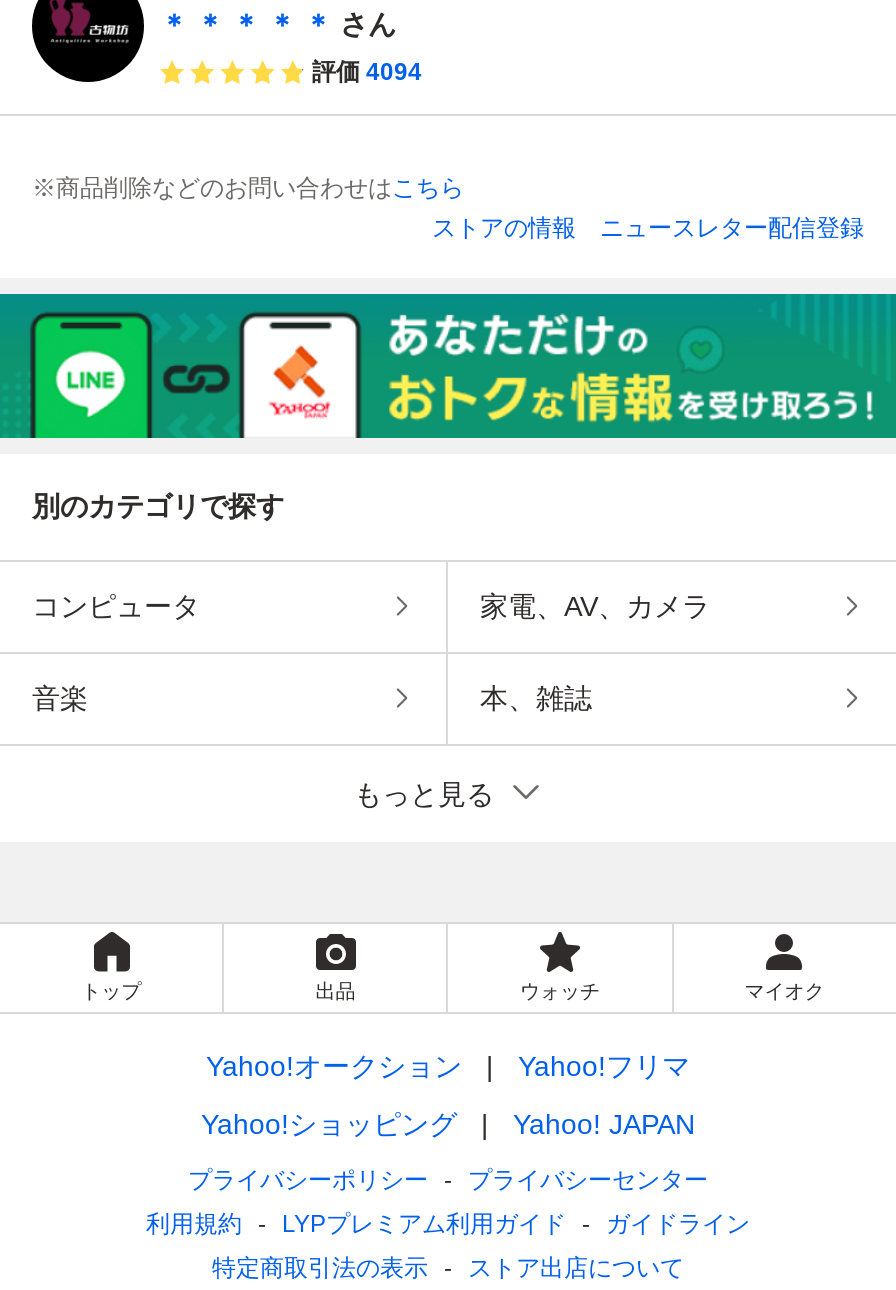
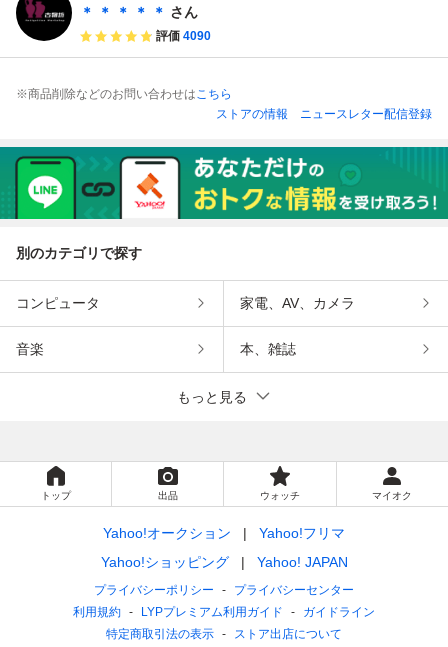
[312,58,422,86] 評価 4094 -> [156,29,211,43] 評価 4090

